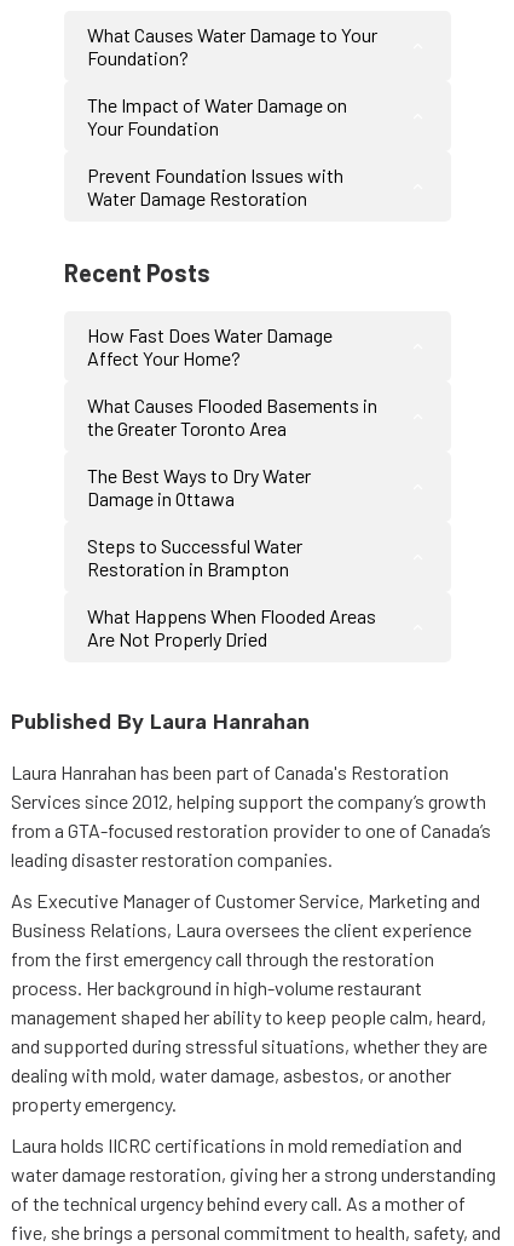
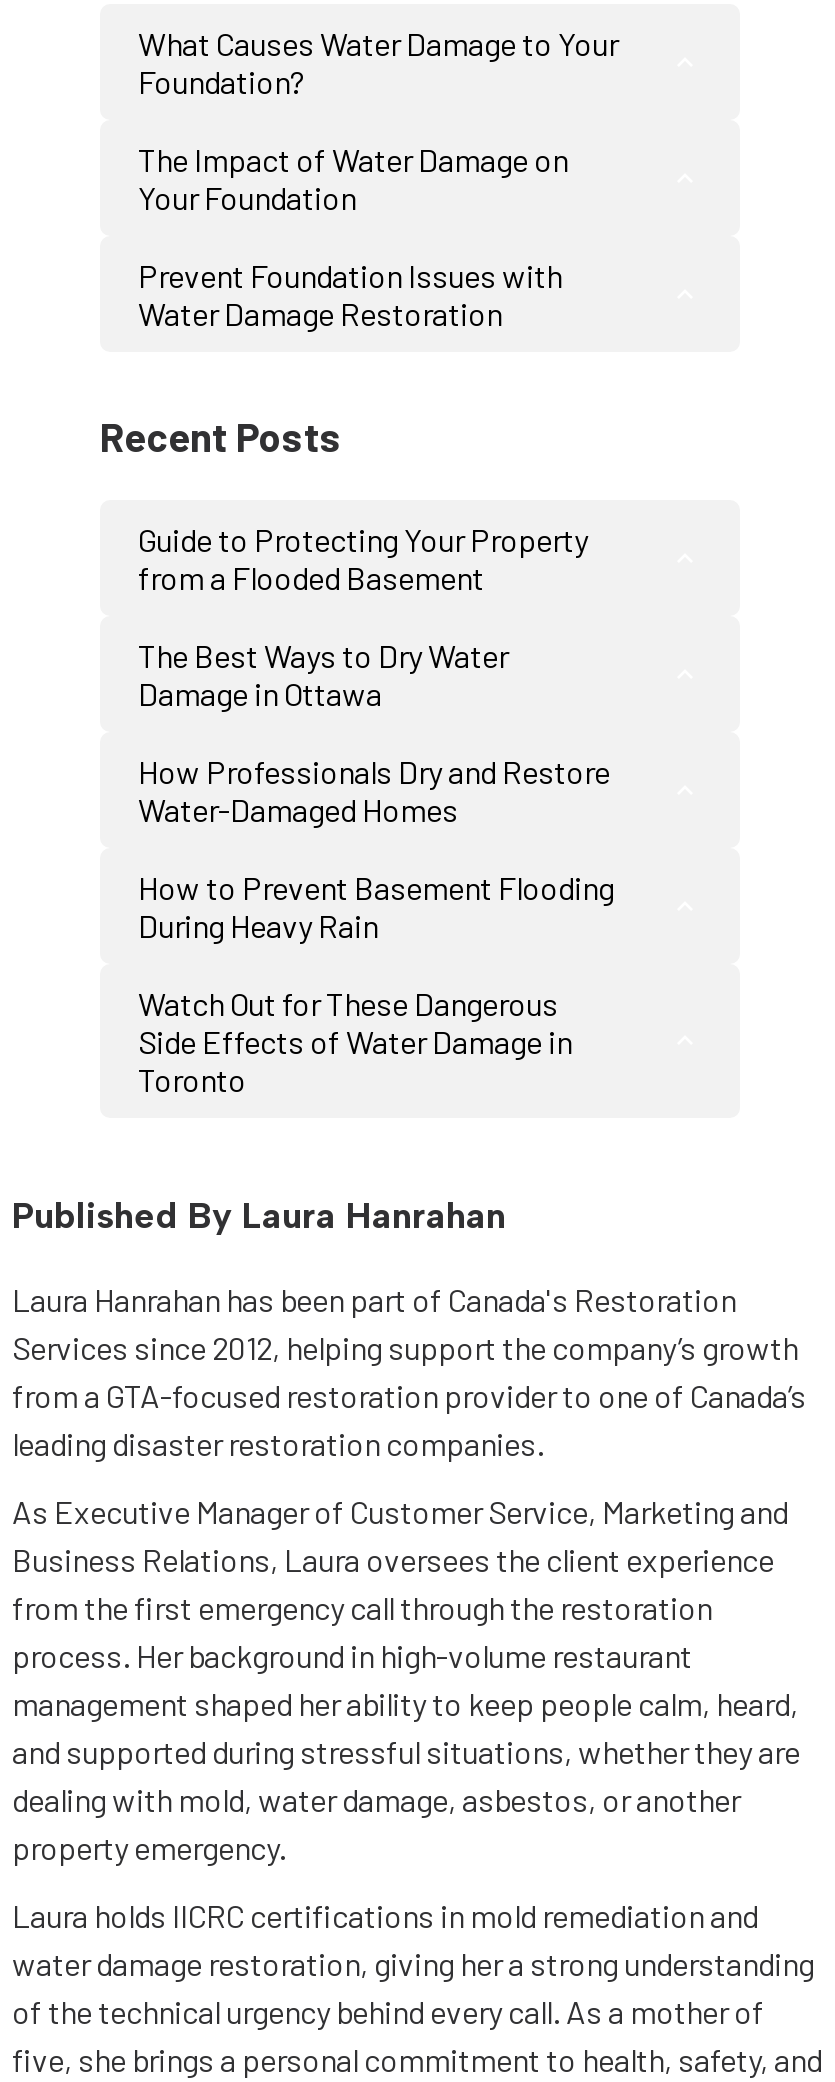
[87,323,377,439] How Fast Does Water Damage | Affect Your Home? | What Causes Flooded Basements in | the Greater Toronto Area -> [138,519,588,595] Guide to Protecting Your Property | from a Flooded Basement
moved [87,463,311,509] -> [138,635,508,711]: The Best Ways to Dry Water | Damage in Ottawa
[87,533,376,650] Steps to Successful Water | Restoration in Brampton | What Happens When Flooded Areas | Are Not Properly Dried -> [138,751,614,1097] How Professionals Dry and Restore | Water-Damaged Homes | How to Prevent Basement Flooding | During Heavy Rain | Watch Out for These Dangerous | Side Effects of Water Damage in | Toronto

